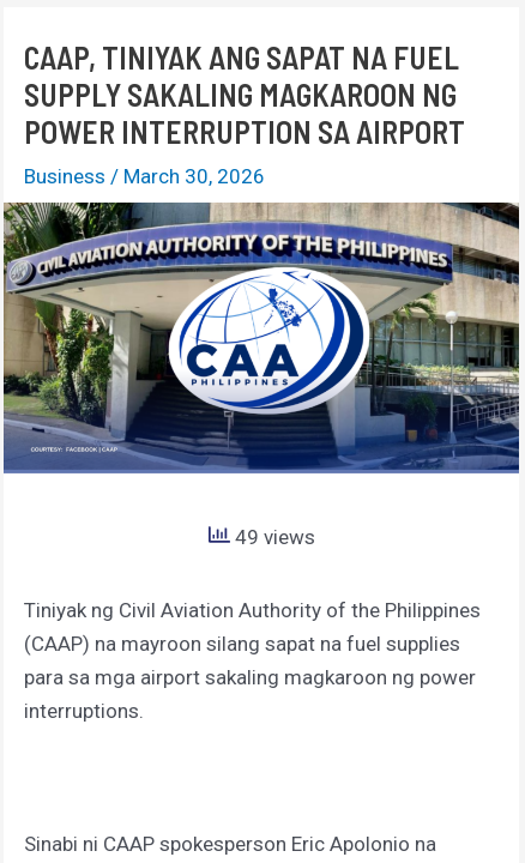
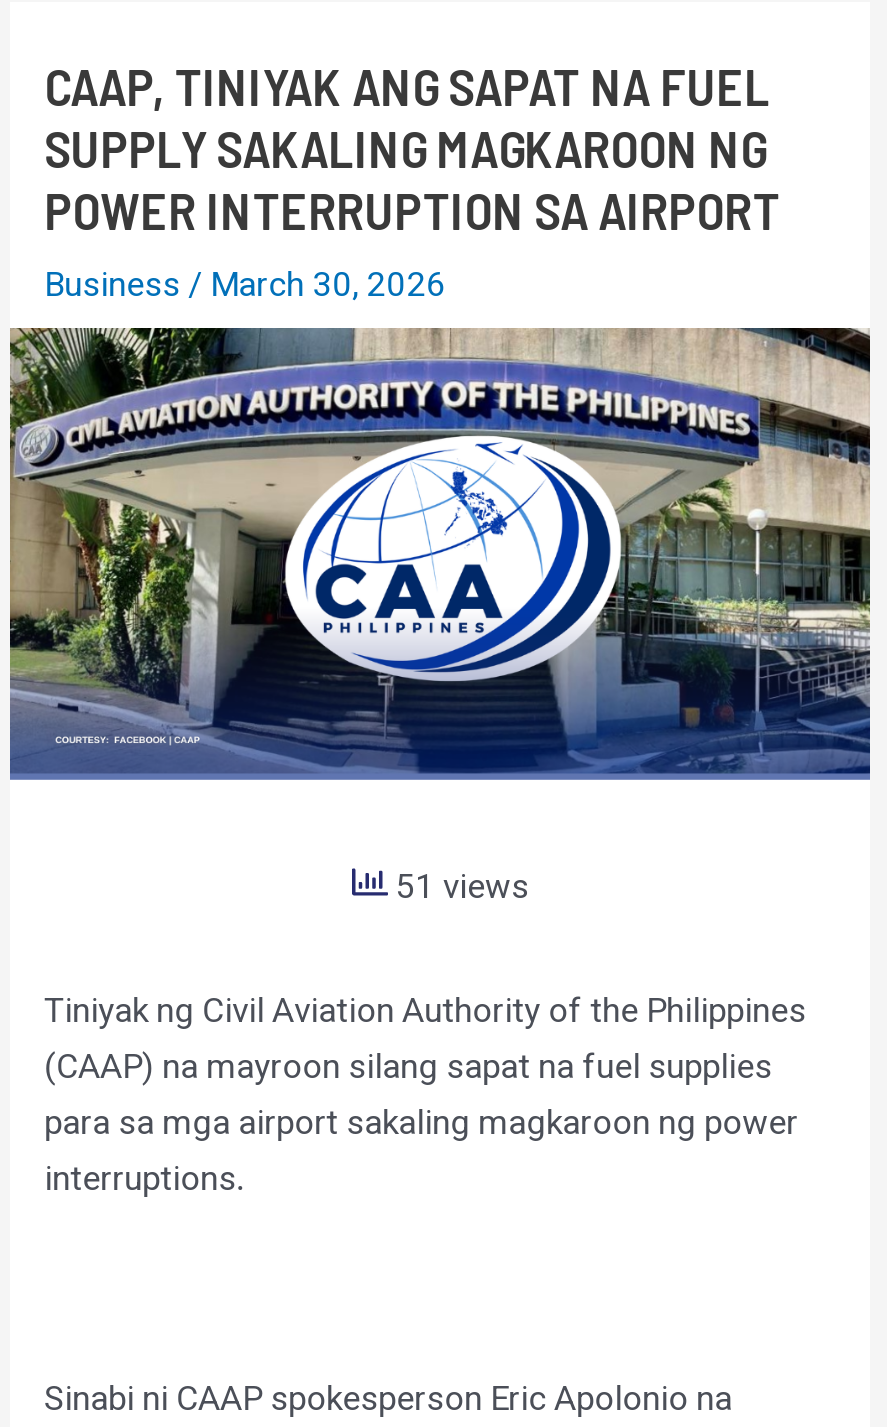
[230,525,315,549] 49 views -> [387,866,529,906] 51 views

